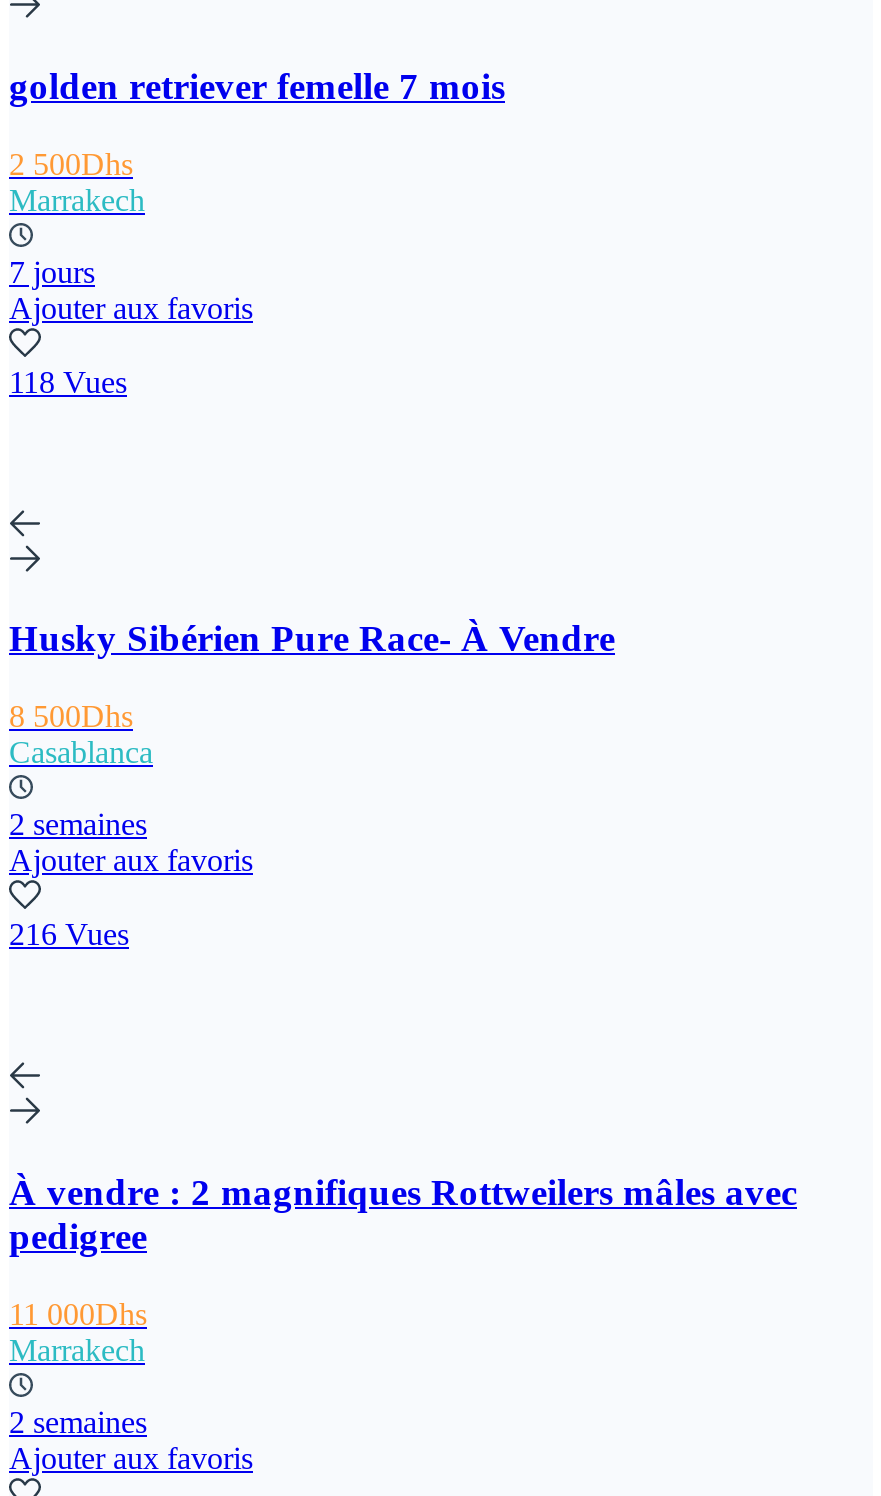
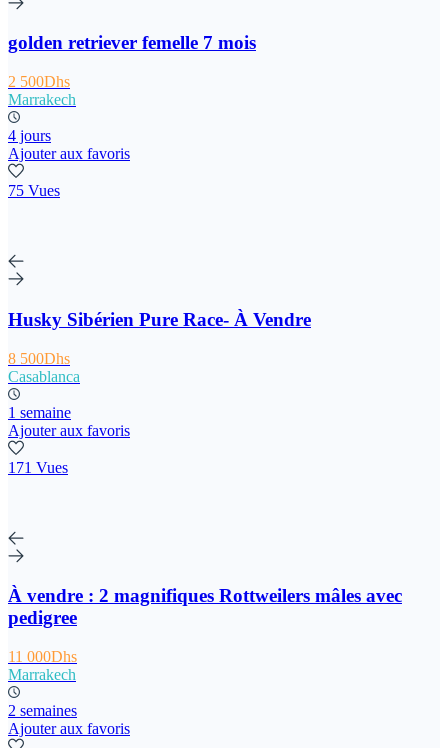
[9,254,95,288] 7 jours -> [8,127,51,144] 4 jours
[9,364,127,398] 118 Vues -> [8,182,60,199] 75 Vues
[9,807,147,841] 2 semaines -> [8,404,71,421] 1 semaine
[9,917,129,951] 216 Vues -> [8,459,68,476] 171 Vues

